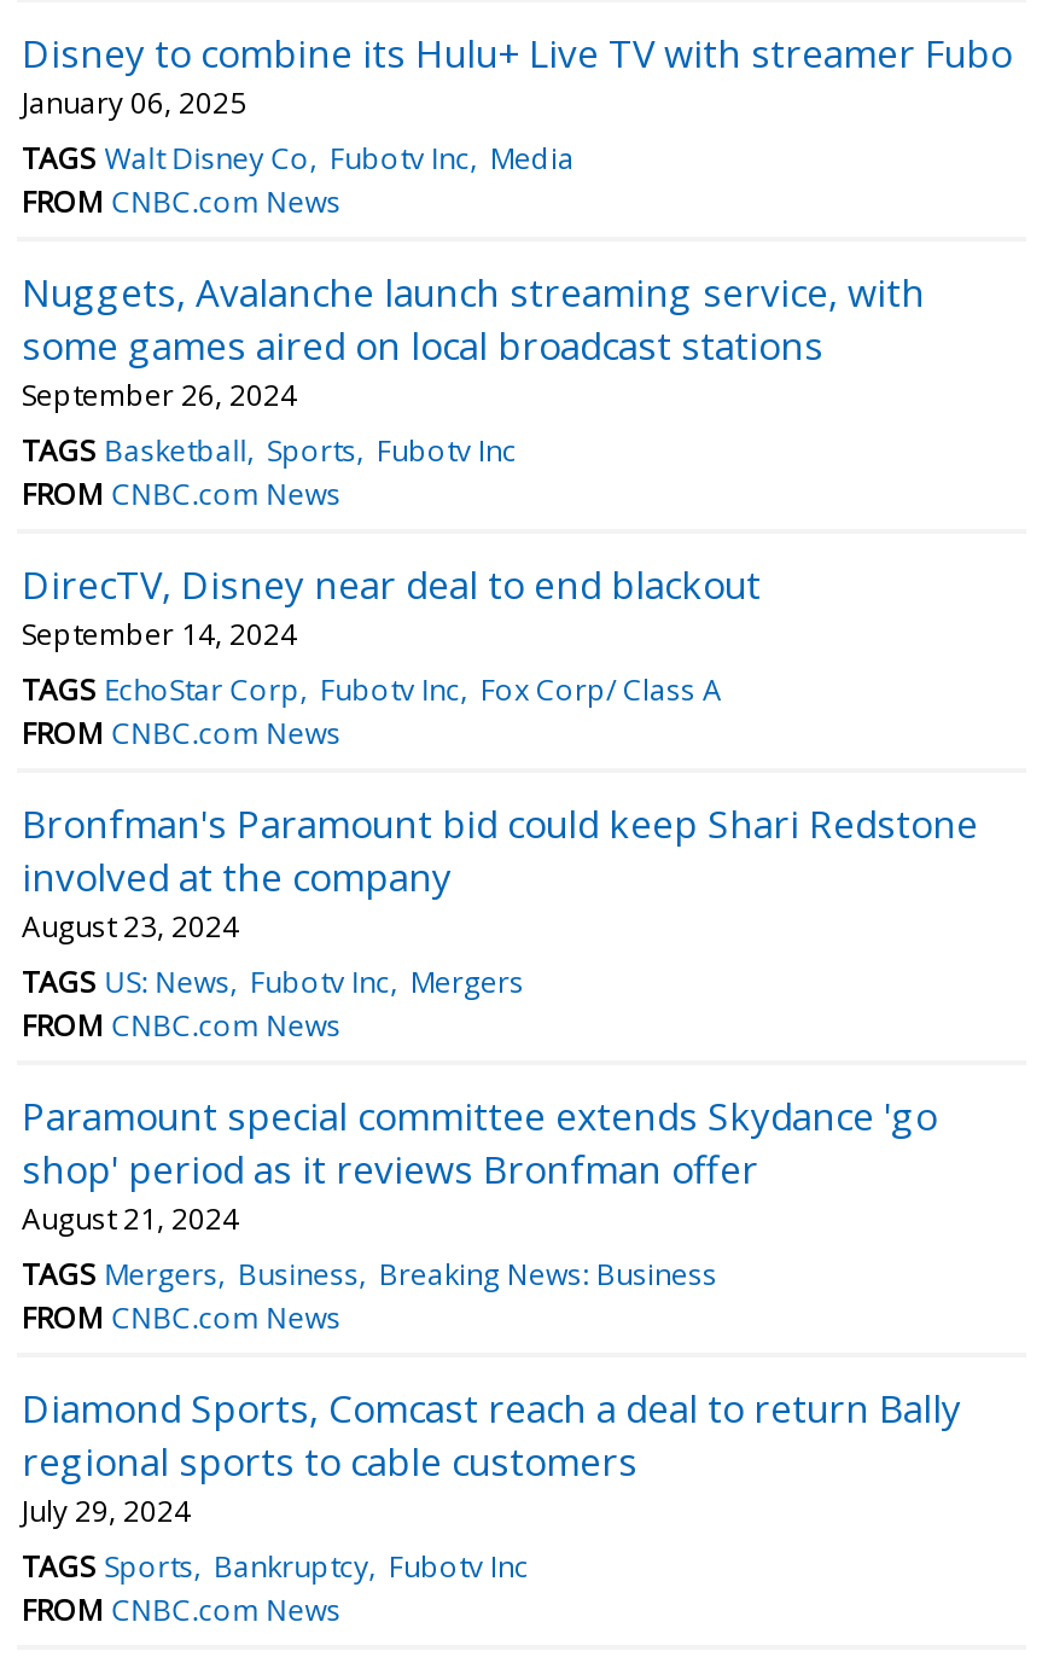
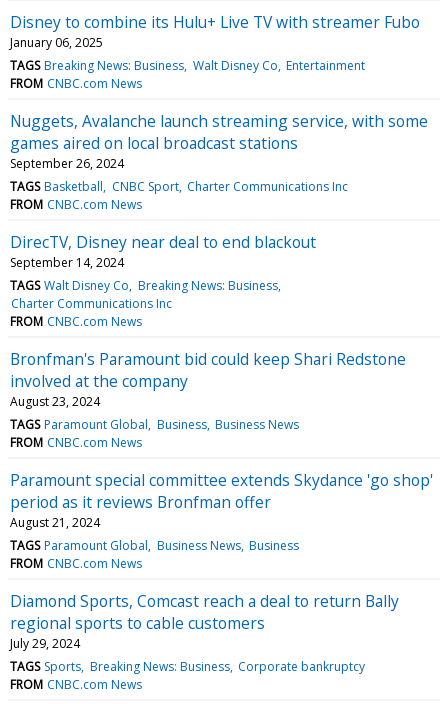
[22,137,574,179] TAGS Walt Disney Co Fubotv Inc Media -> [10,57,365,74] TAGS Breaking News: Business Walt Disney Co Entertainment
[22,430,517,471] TAGS Basketball Sports Fubotv Inc -> [10,178,348,195] TAGS Basketball CNBC Sport Charter Communications Inc
[22,669,722,710] TAGS EchoStar Corp Fubotv Inc Fox Corp/ Class A -> [10,277,278,312] TAGS Walt Disney Co Breaking News: Business | Charter Communications Inc
[22,961,524,1002] TAGS US: News Fubotv Inc Mergers -> [10,416,299,433] TAGS Paramount Global Business Business News
[22,1253,717,1294] TAGS Mergers Business Breaking News: Business -> [10,537,299,554] TAGS Paramount Global Business News Business
[22,1546,529,1587] TAGS Sports Bankruptcy Fubotv Inc -> [10,658,365,675] TAGS Sports Breaking News: Business Corporate bankruptcy

